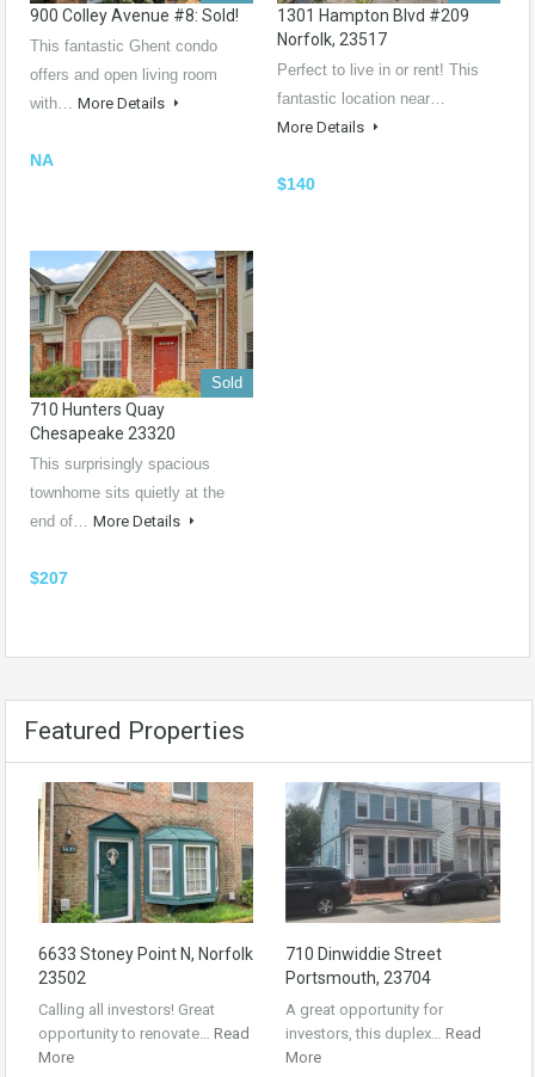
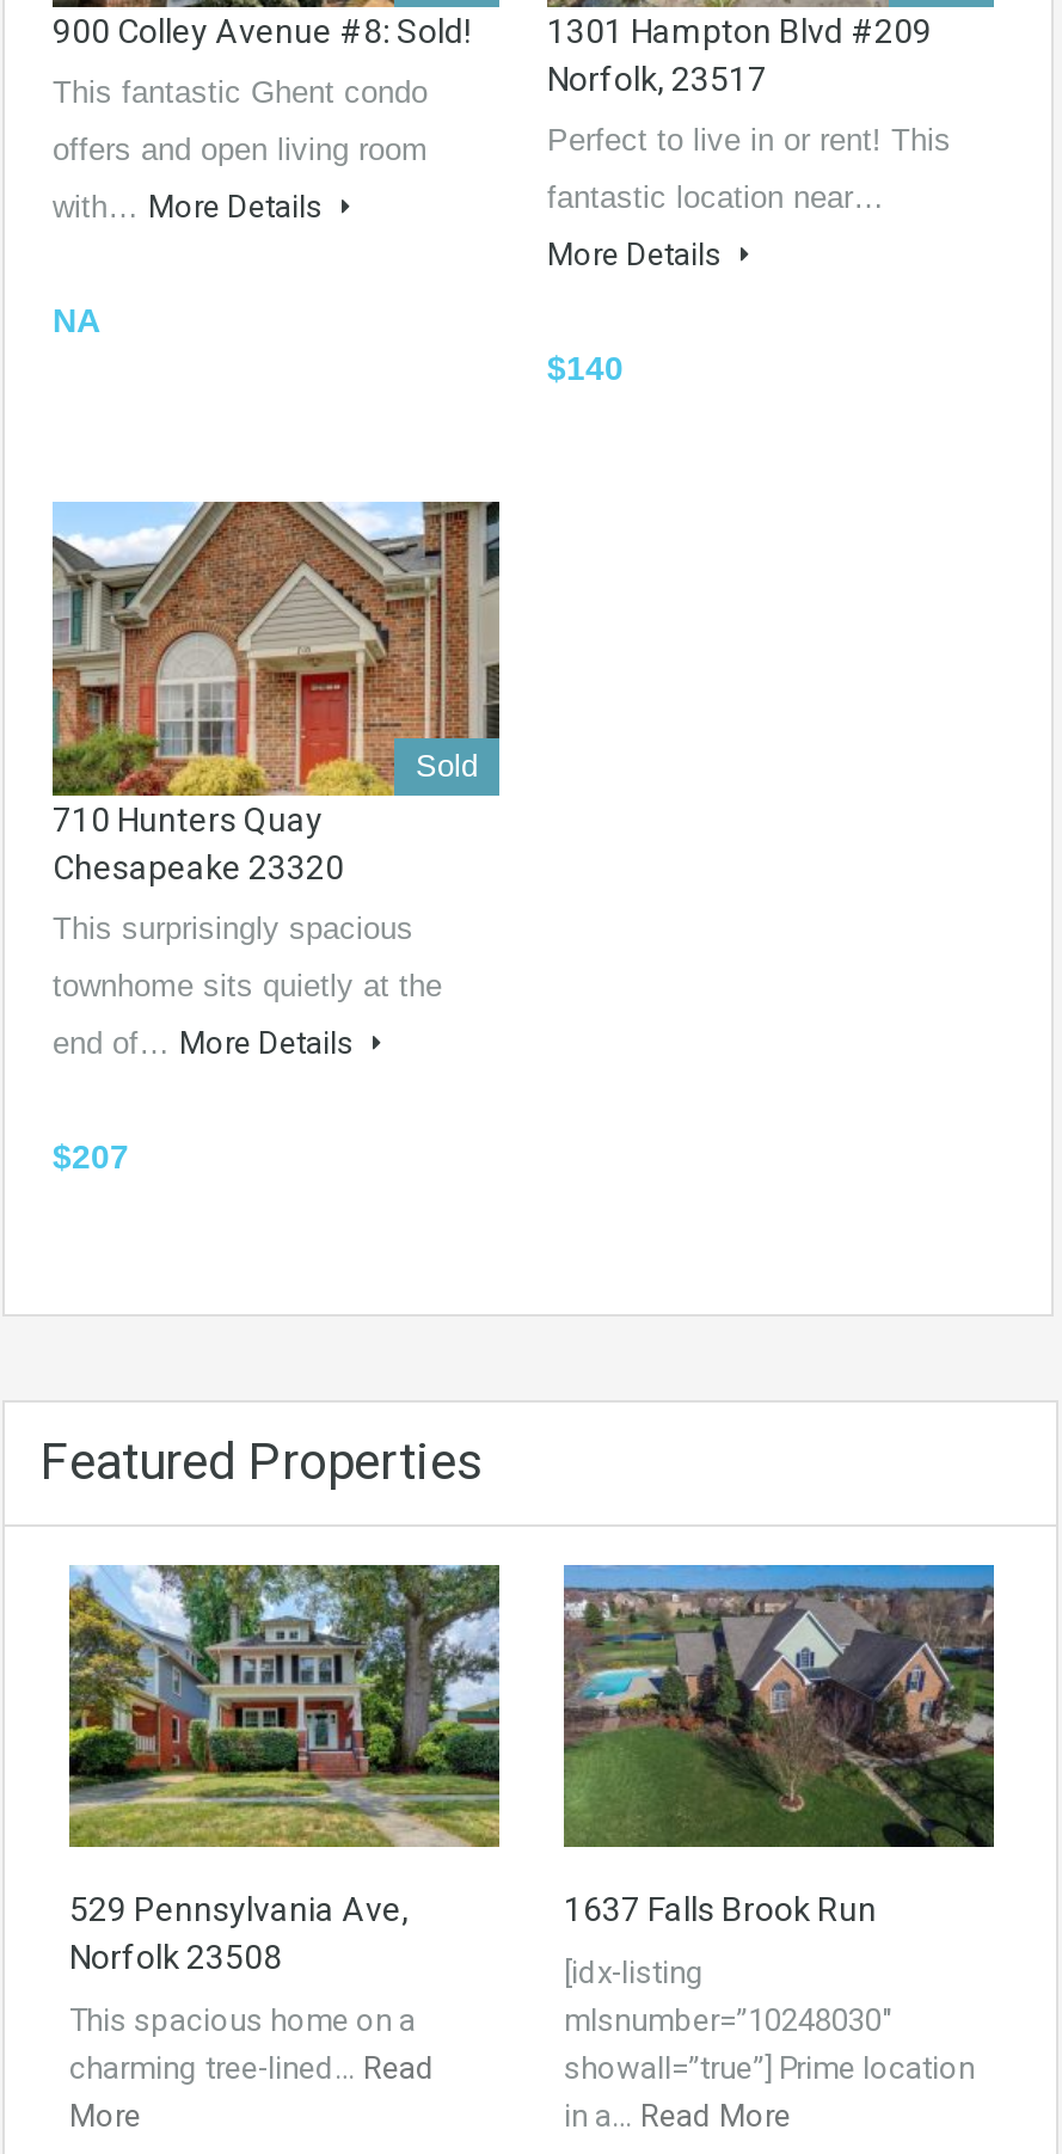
[37,781,254,988] [image] | 6633 Stoney Point N, Norfolk | 23502 -> [67,1563,502,1976] [image] | 529 Pennsylvania Ave, | Norfolk 23508
[284,781,502,988] [image] | 710 Dinwiddie Street | Portsmouth, 23704 -> [561,1563,996,1928] [image] | 1637 Falls Brook Run
[38,1001,250,1042] Calling all investors! Great | opportunity to renovate… Read -> [69,2003,435,2086] This spacious home on a | charming tree-lined… Read
[285,1001,481,1066] A great opportunity for | investors, this duplex… Read | More -> [564,1955,975,2134] [idx-listing | mlsnumber=”10248030″ | showall=”true”] Prime location | in a… Read More

